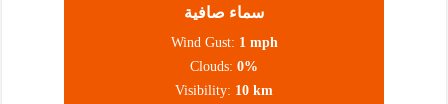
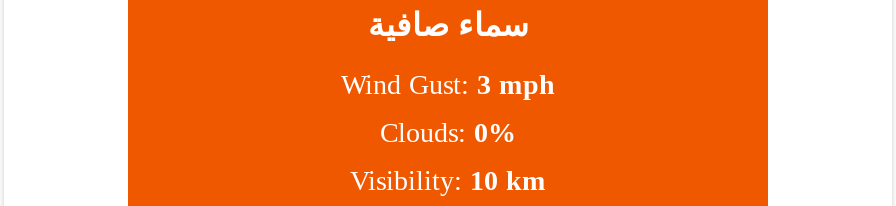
[170,35,277,50] Wind Gust: 1 mph -> [341,70,555,100] Wind Gust: 3 mph

